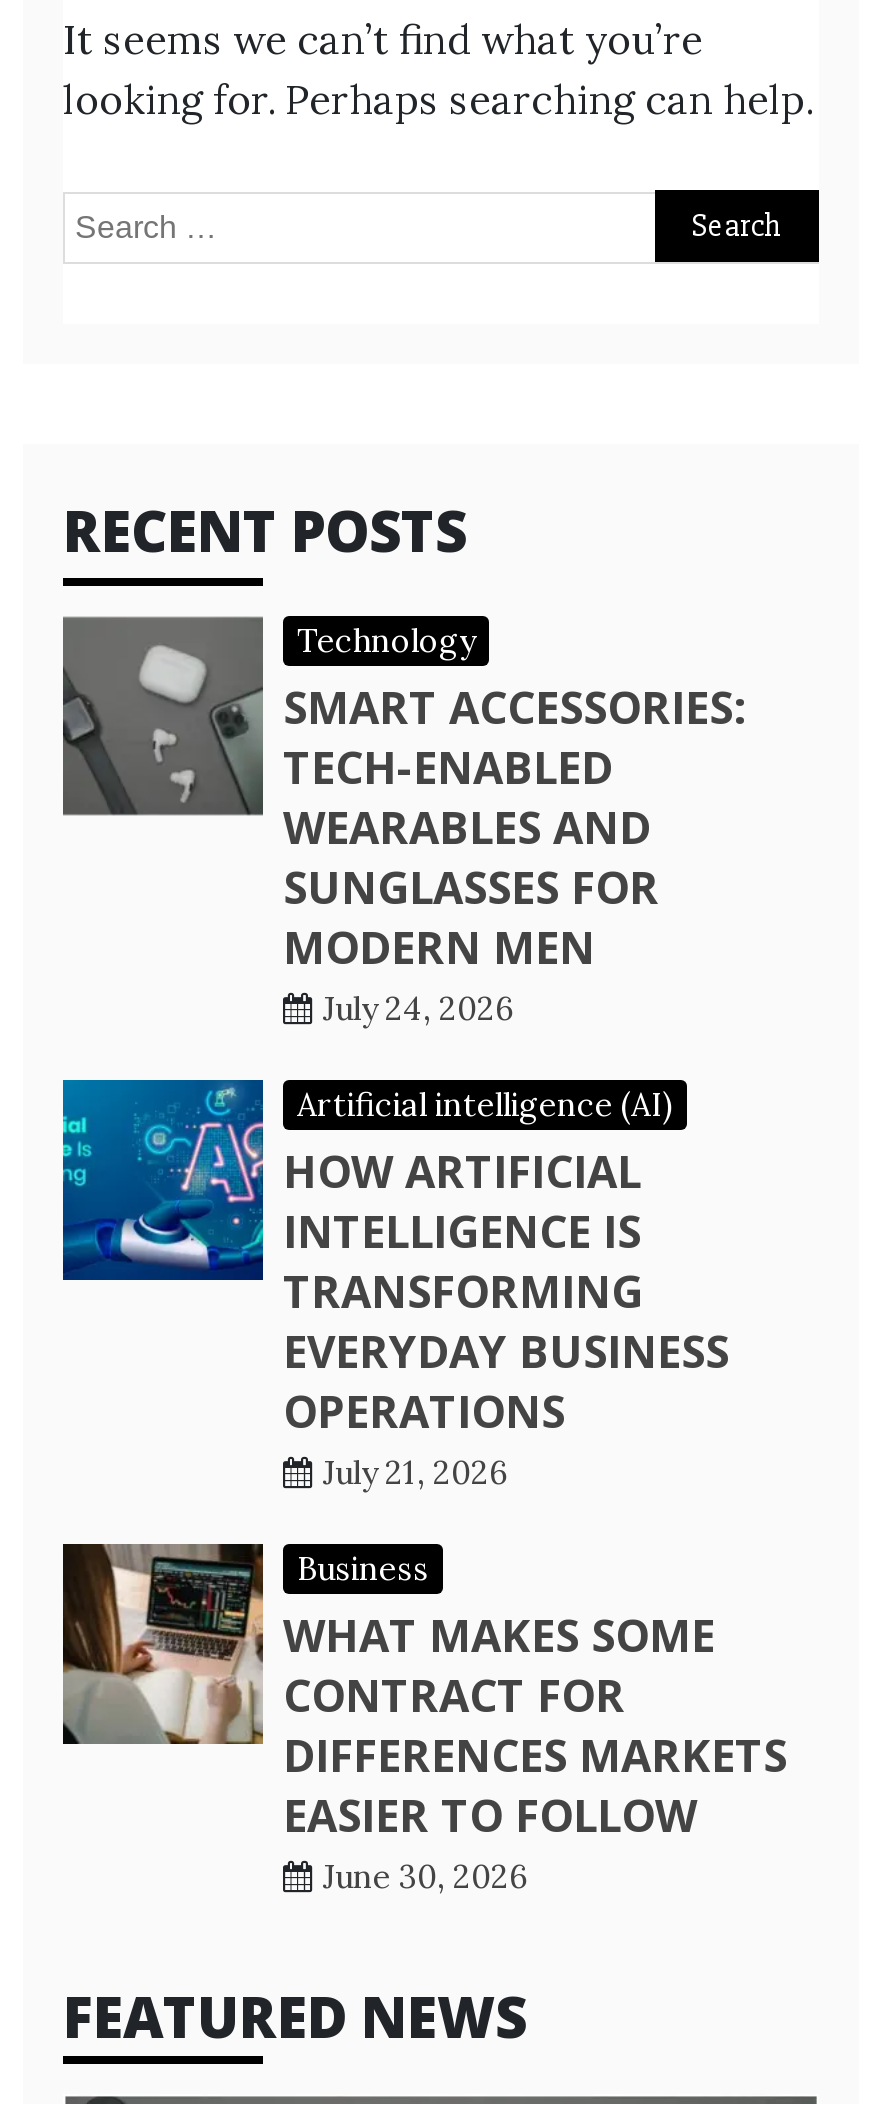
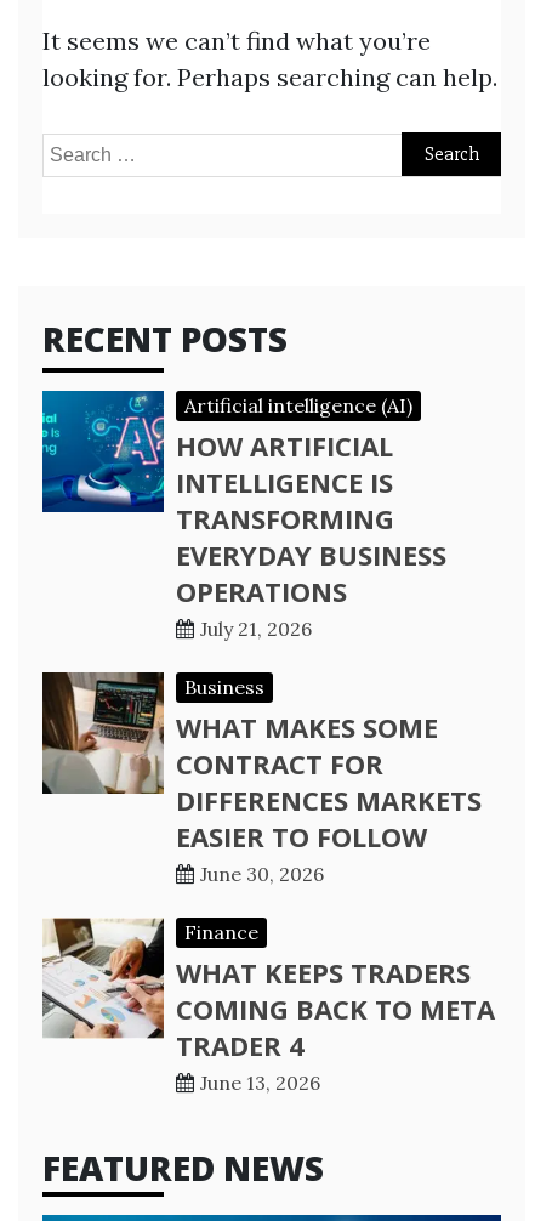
[61,616,745,1028] [image] | Technology | SMART ACCESSORIES: | TECH-ENABLED | WEARABLES AND | SUNGLASSES FOR | MODERN MEN | July 24, 2026 -> none
moved [59,1078,787,1896] -> [40,390,482,886]: [image] | Artificial intelligence (AI) | HOW ARTIFICIAL | ... | EASIER TO FOLLOW | June 30, 2026
none -> [42,916,495,1095] [image] | Finance | WHAT KEEPS TRADERS | COMING BACK TO META | TRADER 4 | June 13, 2026

